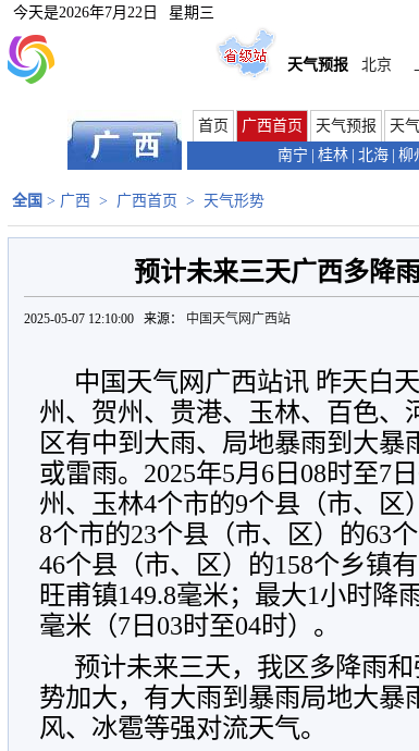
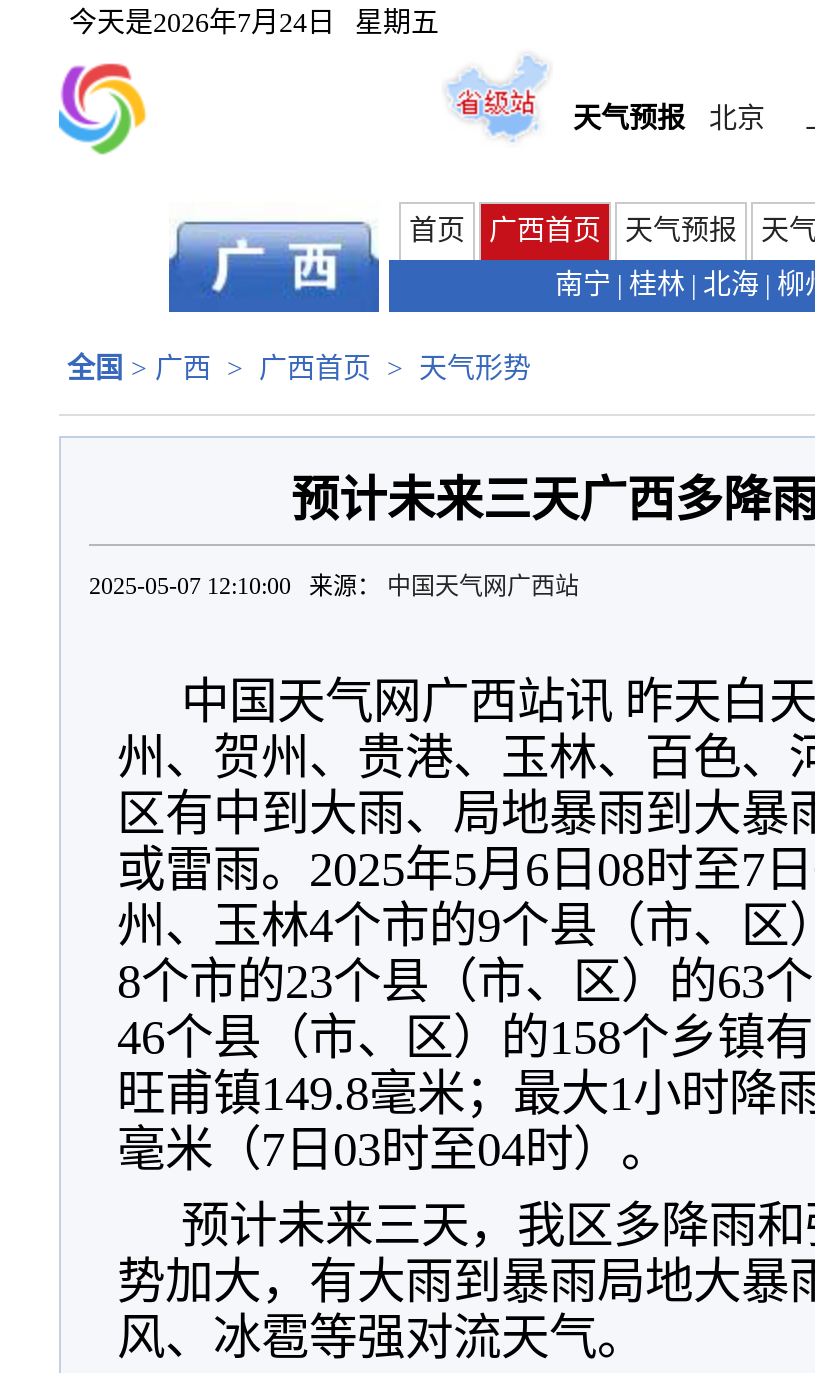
[13,4,158,21] 今天是2026年7月22日 -> [69,8,335,38] 今天是2026年7月24日
[169,4,214,21] 星期三 -> [355,8,439,38] 星期五

